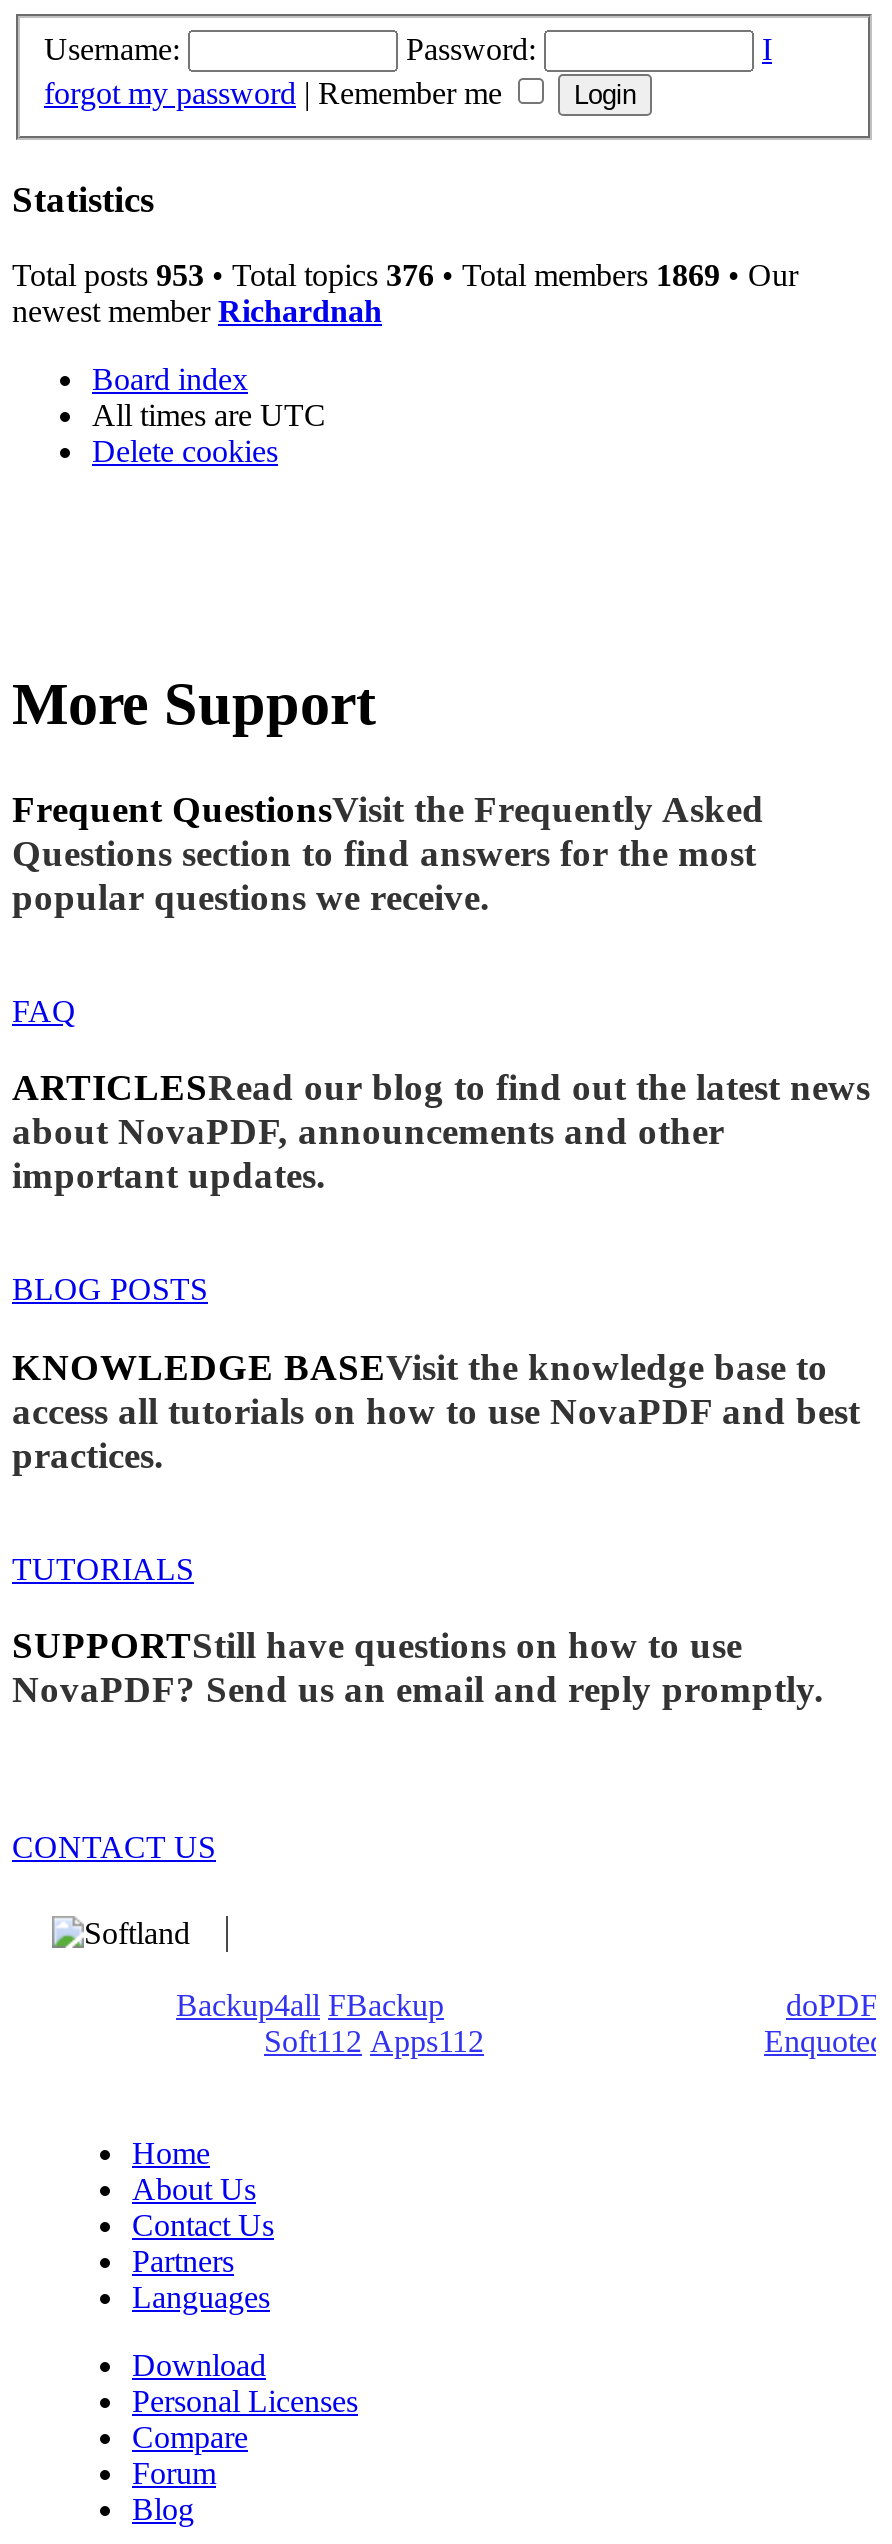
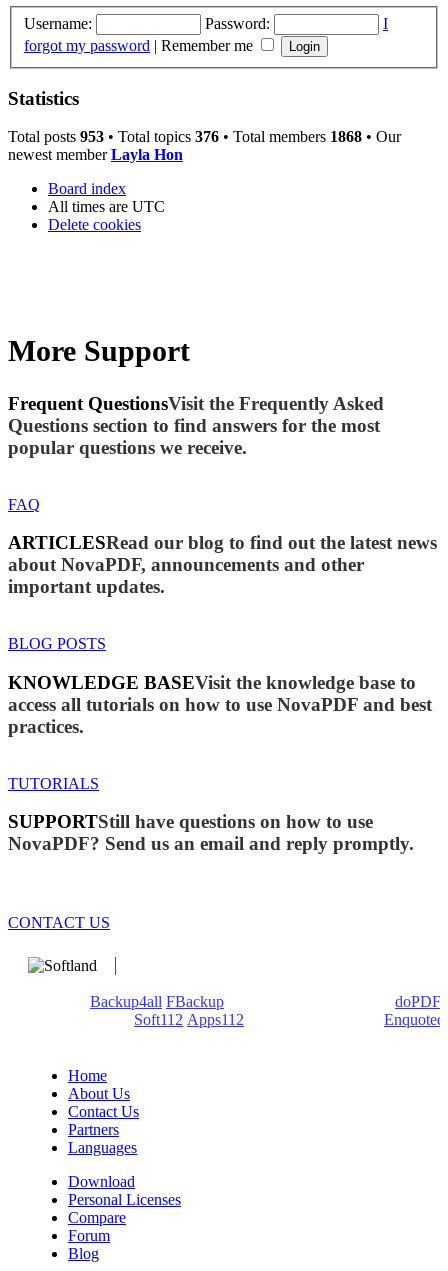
[12,259,798,329] Total posts 953 • Total topics 376 • Total members 1869 • Our | newest member Richardnah -> [8,128,401,163] Total posts 953 • Total topics 376 • Total members 1868 • Our | newest member Layla Hon

